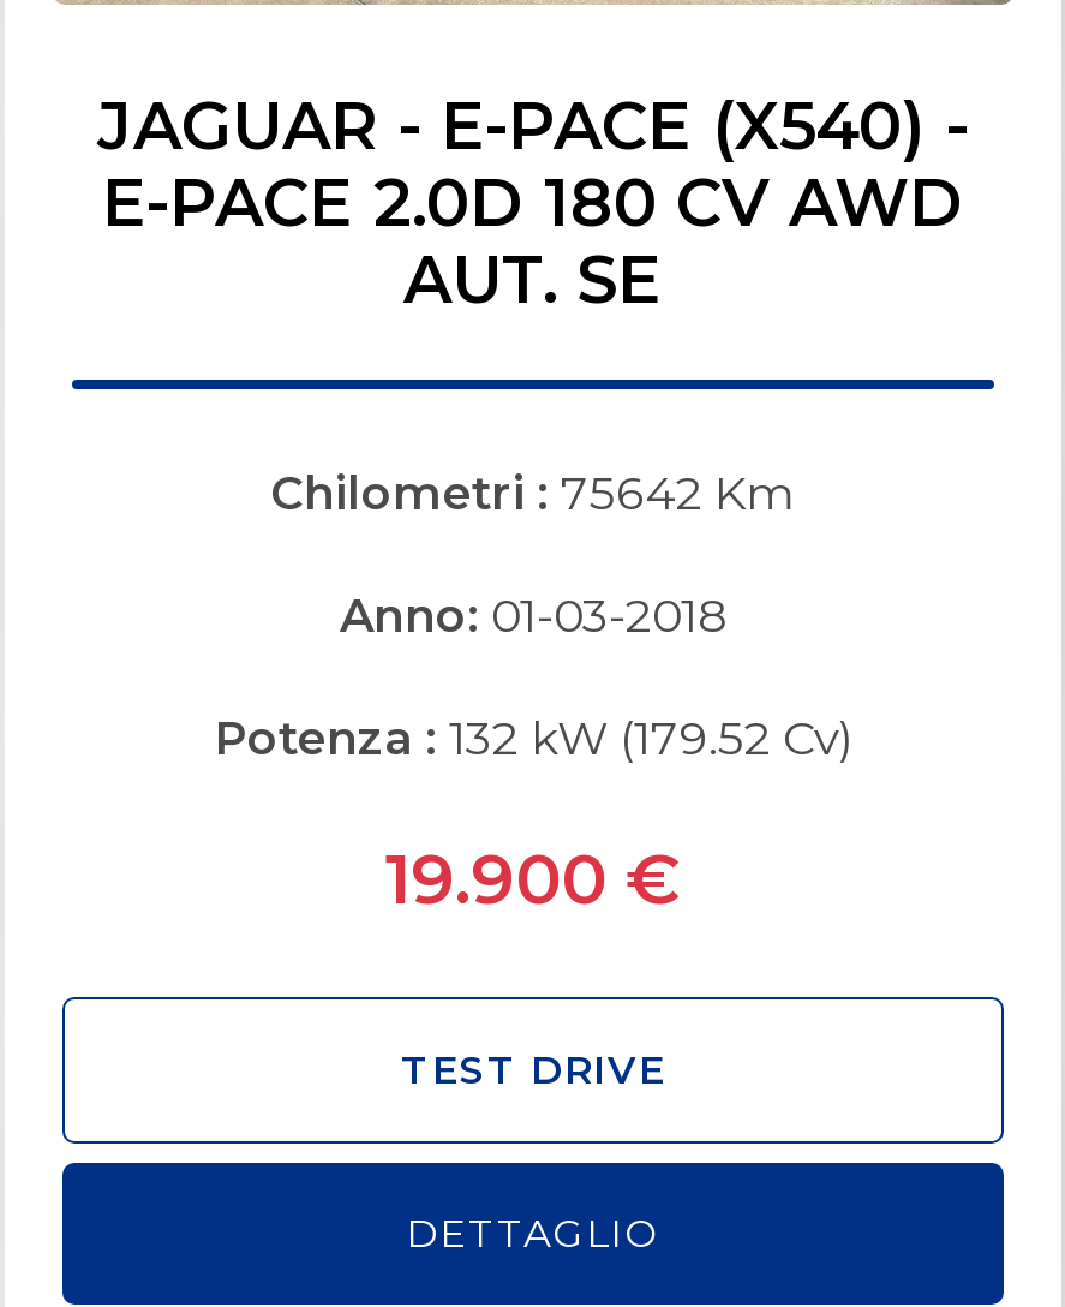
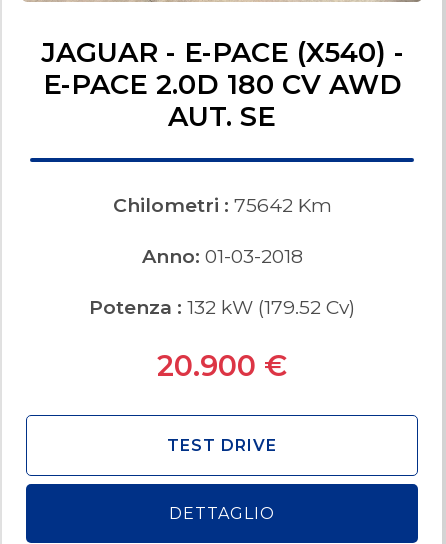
[385,836,681,920] 19.900 € -> [157,348,287,383] 20.900 €

